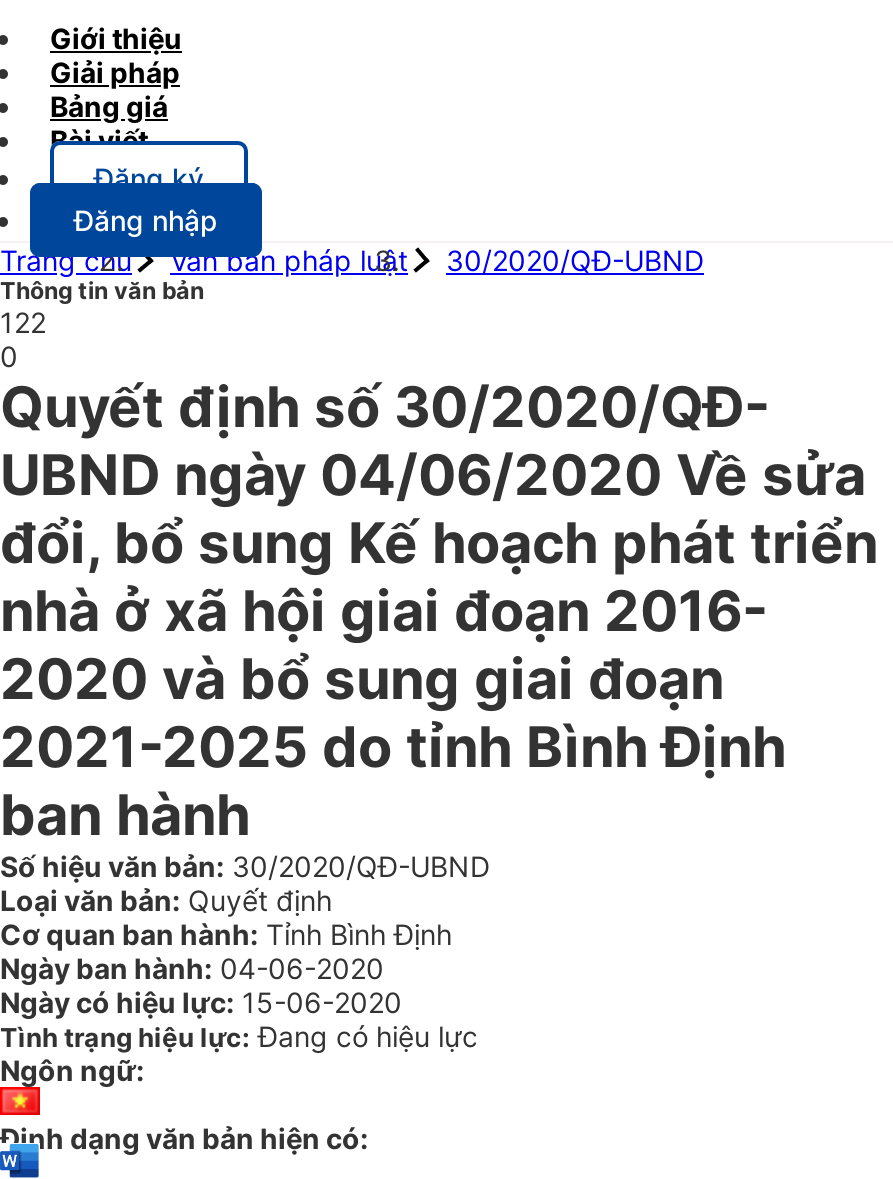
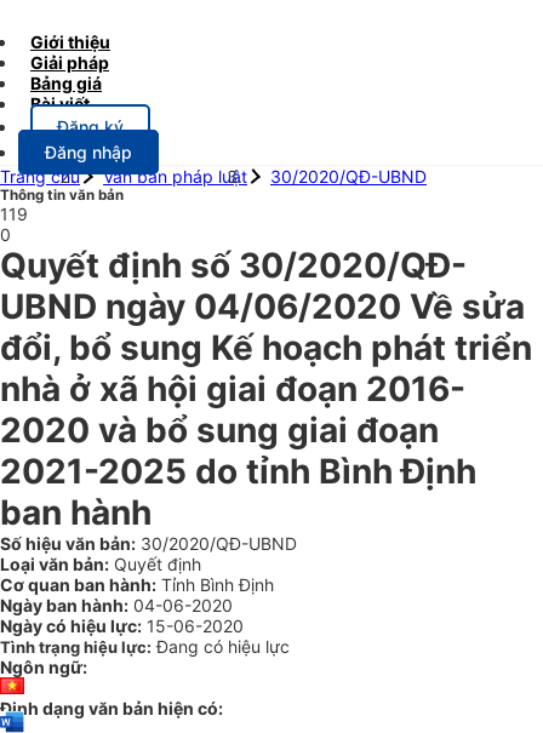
[0,305,46,339] 122 -> [0,204,28,224] 119

